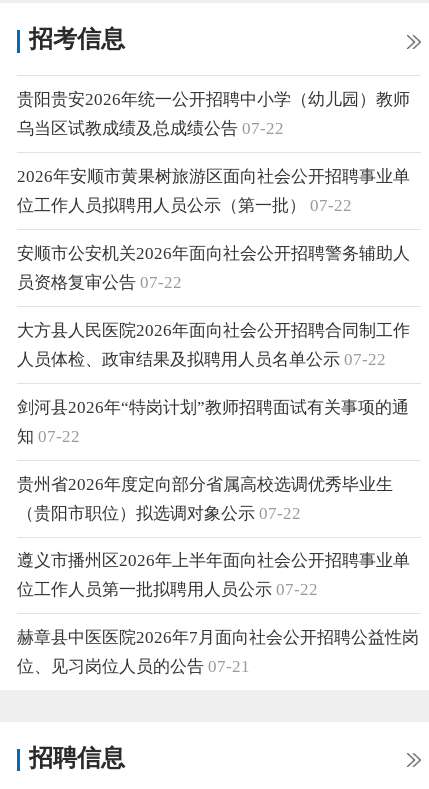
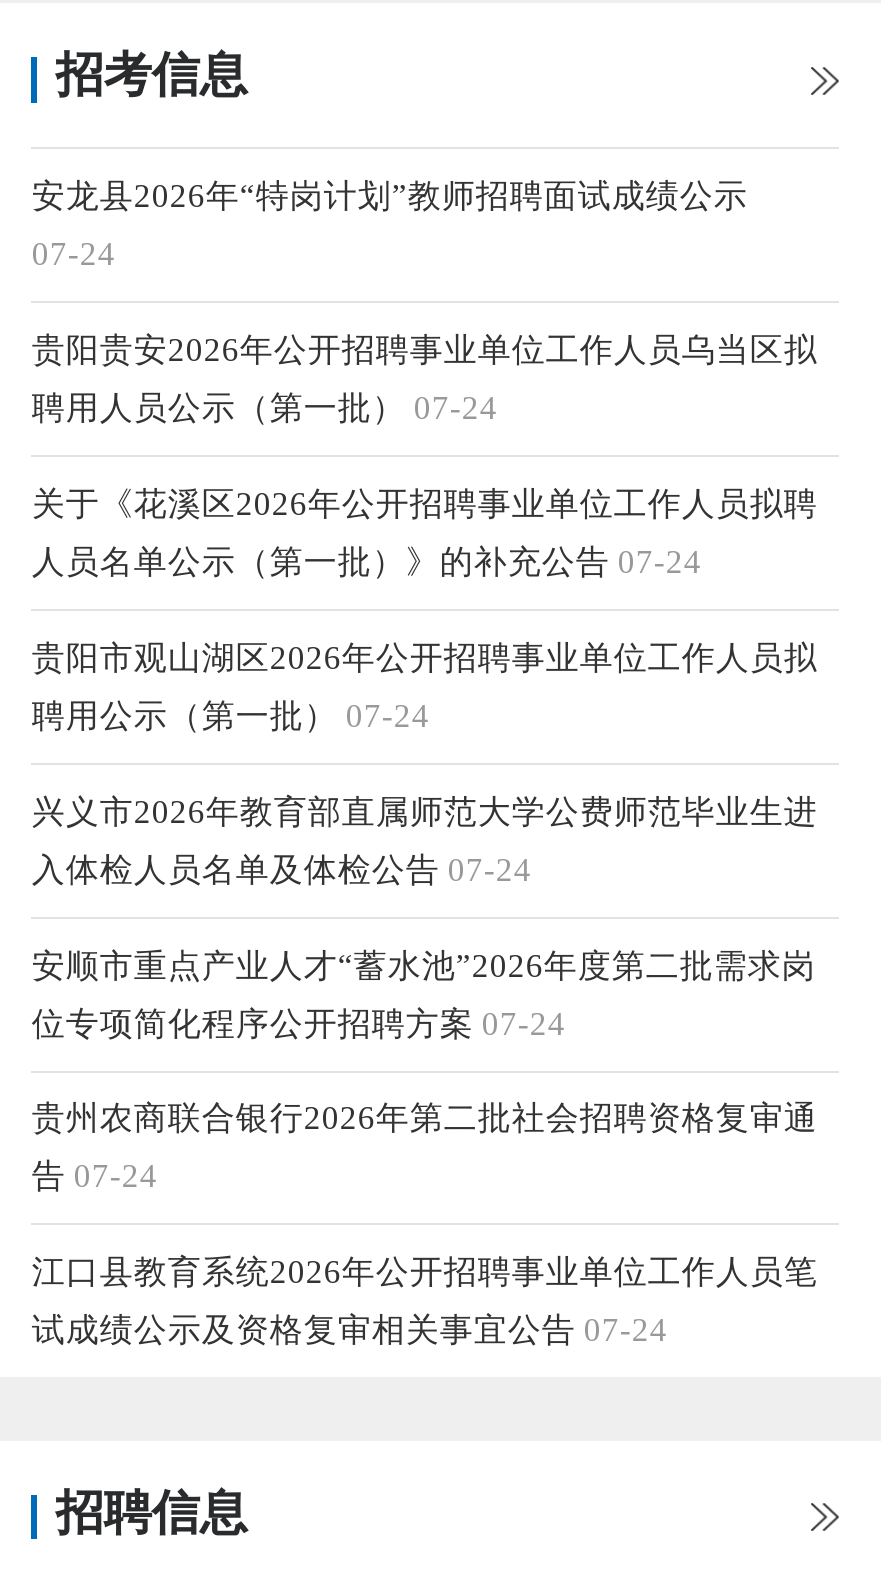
[17,90,410,109] 贵阳贵安2026年统一公开招聘中小学（幼儿园）教师 -> [32,177,748,215] 安龙县2026年“特岗计划”教师招聘面试成绩公示
[17,119,284,138] 乌当区试教成绩及总成绩公告 07-22 -> [32,235,116,273] 07-24
[17,167,410,186] 2026年安顺市黄果树旅游区面向社会公开招聘事业单 -> [32,331,818,369] 贵阳贵安2026年公开招聘事业单位工作人员乌当区拟
[17,196,352,215] 位工作人员拟聘用人员公示（第一批） 07-22 -> [32,389,498,427] 聘用人员公示（第一批） 07-24
[17,244,410,263] 安顺市公安机关2026年面向社会公开招聘警务辅助人 -> [32,485,818,523] 关于《花溪区2026年公开招聘事业单位工作人员拟聘
[17,273,182,292] 员资格复审公告 07-22 -> [32,543,702,581] 人员名单公示（第一批）》的补充公告 07-24
[17,321,410,340] 大方县人民医院2026年面向社会公开招聘合同制工作 -> [32,639,818,677] 贵阳市观山湖区2026年公开招聘事业单位工作人员拟
[17,350,386,369] 人员体检、政审结果及拟聘用人员名单公示 07-22 -> [32,697,430,735] 聘用公示（第一批） 07-24
[17,398,409,417] 剑河县2026年“特岗计划”教师招聘面试有关事项的通 -> [32,792,818,830] 兴义市2026年教育部直属师范大学公费师范毕业生进
[17,427,80,446] 知 07-22 -> [32,850,532,888] 入体检人员名单及体检公告 07-24
[17,475,393,494] 贵州省2026年度定向部分省属高校选调优秀毕业生 -> [32,946,816,984] 安顺市重点产业人才“蓄水池”2026年度第二批需求岗
[17,504,301,523] （贵阳市职位）拟选调对象公示 07-22 -> [32,1004,566,1042] 位专项简化程序公开招聘方案 07-24
[17,551,410,570] 遵义市播州区2026年上半年面向社会公开招聘事业单 -> [32,1100,818,1138] 贵州农商联合银行2026年第二批社会招聘资格复审通
[17,580,318,599] 位工作人员第一批拟聘用人员公示 07-22 -> [32,1158,158,1196] 告 07-24
[17,628,419,647] 赫章县中医医院2026年7月面向社会公开招聘公益性岗 -> [32,1254,818,1292] 江口县教育系统2026年公开招聘事业单位工作人员笔
[17,657,250,676] 位、见习岗位人员的公告 07-21 -> [32,1312,668,1350] 试成绩公示及资格复审相关事宜公告 07-24

